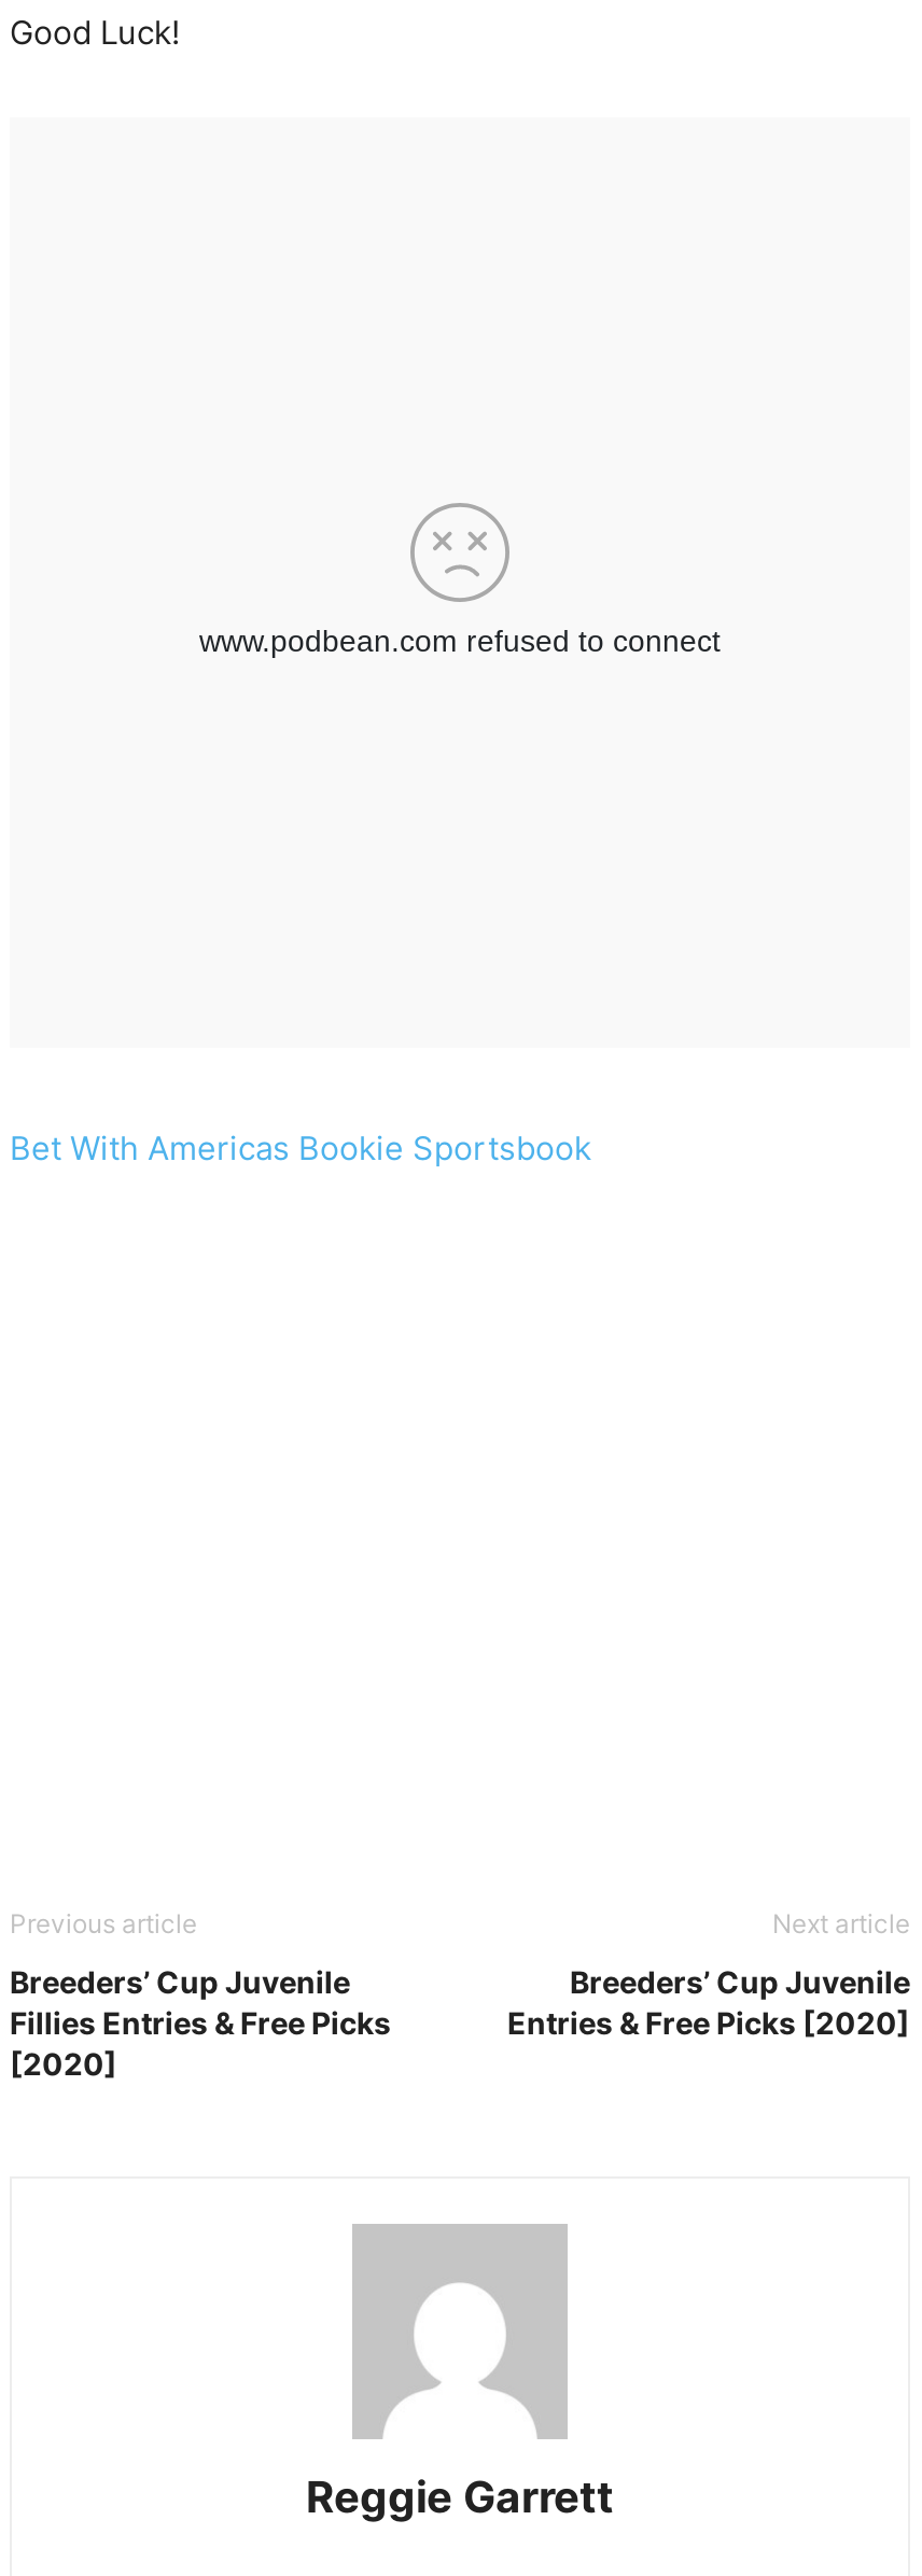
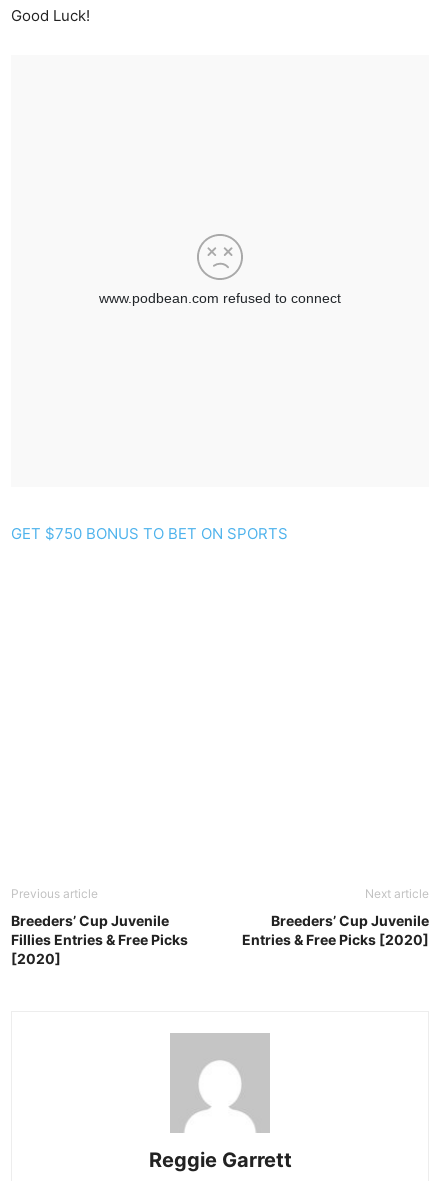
[10,1127,591,1168] Bet With Americas Bookie Sportsbook -> [11,524,288,543] GET $750 BONUS TO BET ON SPORTS

